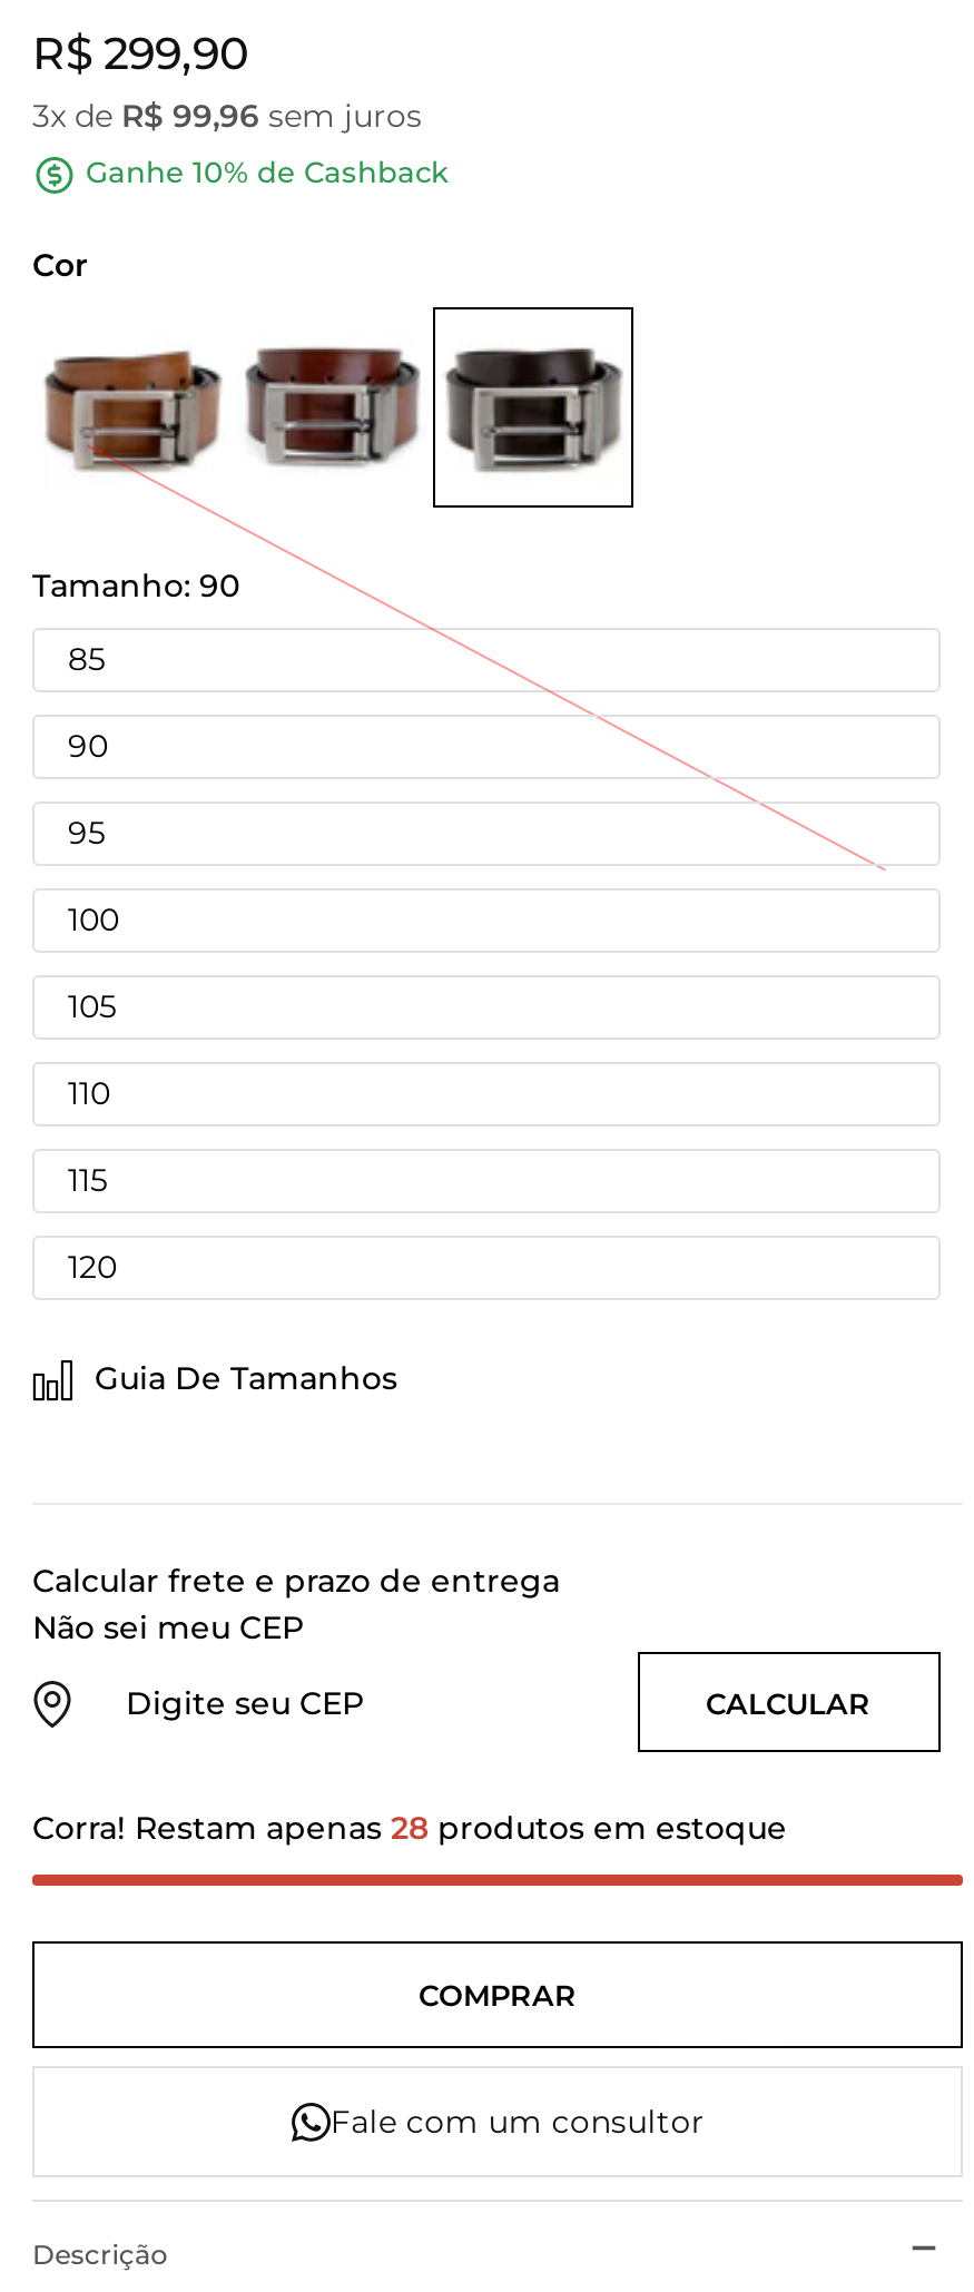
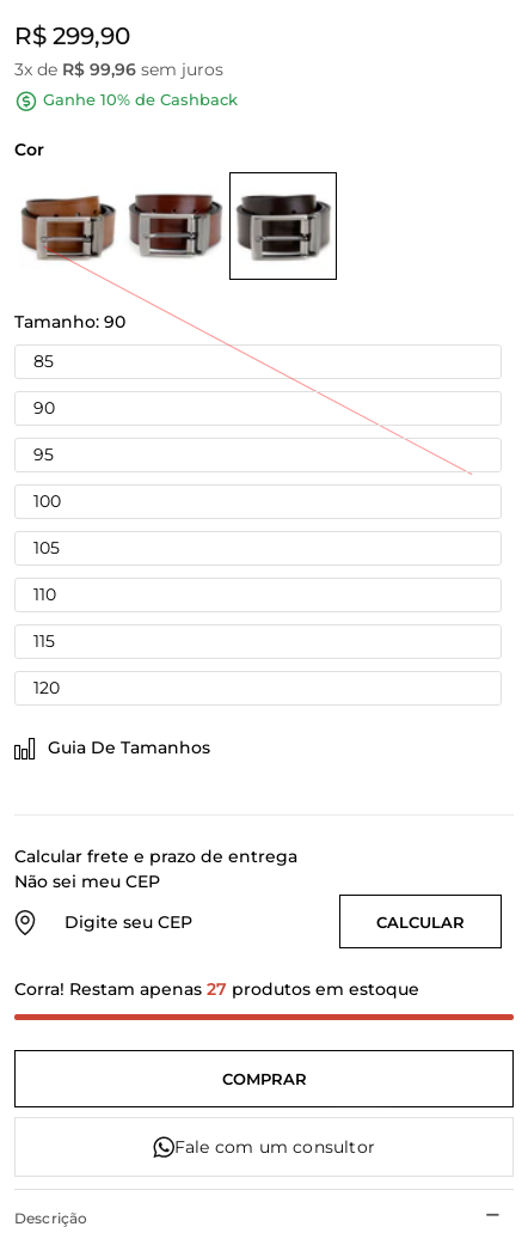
[32,1808,787,1848] Corra! Restam apenas 28 produtos em estoque -> [14,979,419,1000] Corra! Restam apenas 27 produtos em estoque

